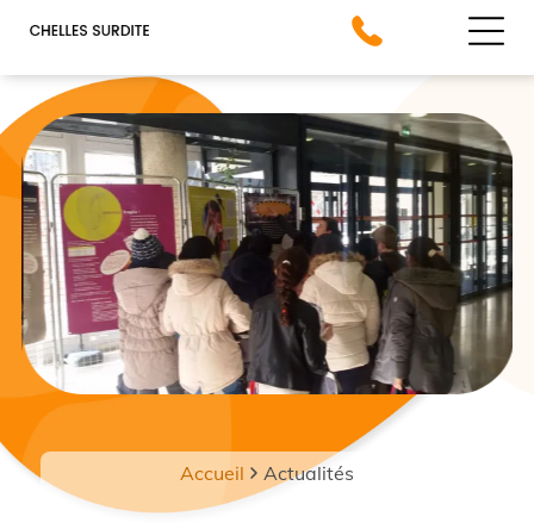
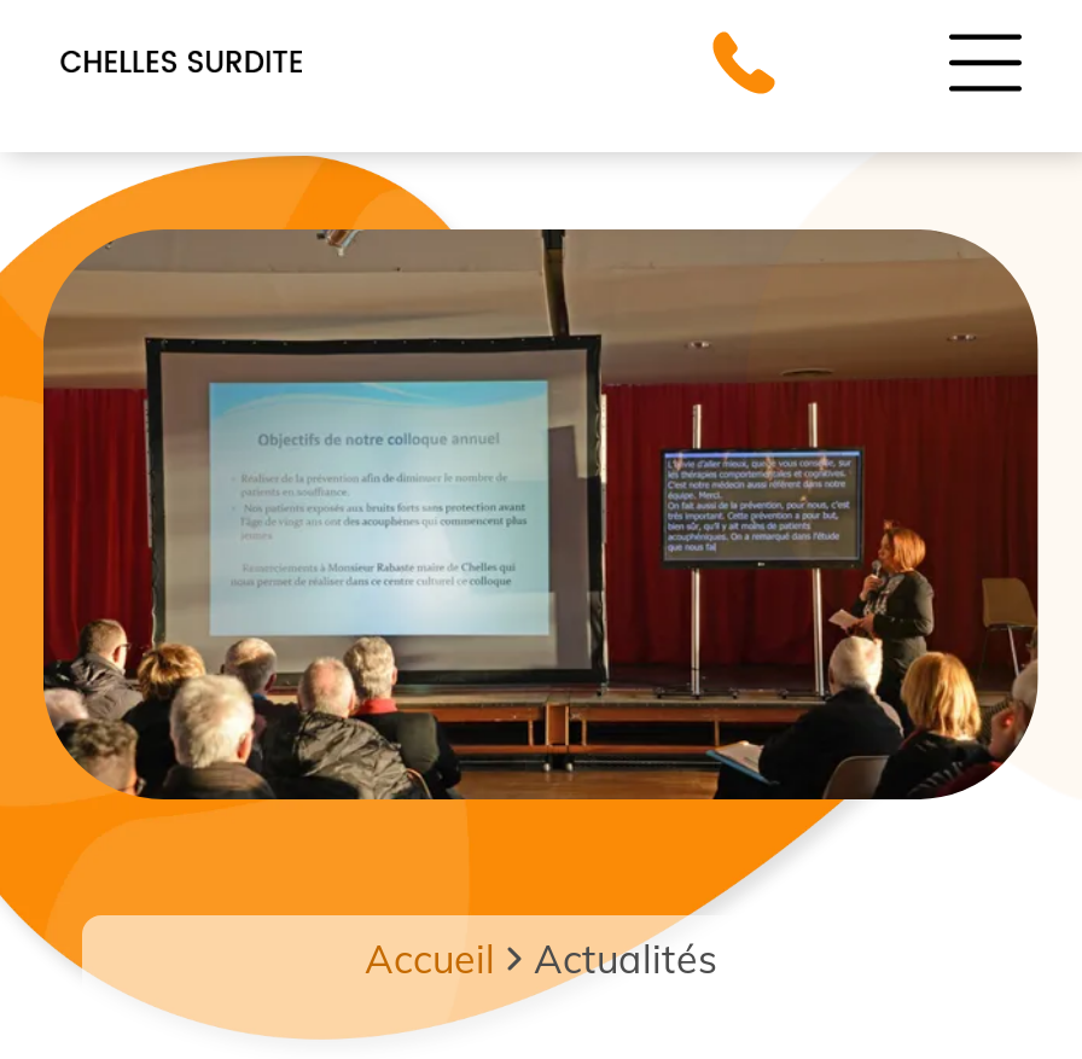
[21,112,514,396] [image] -> [41,227,1041,802] [image]

